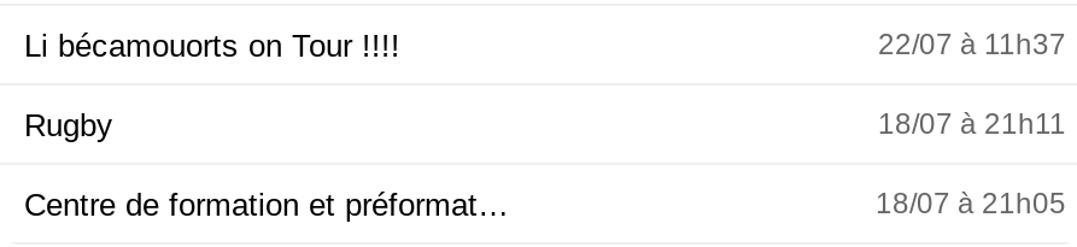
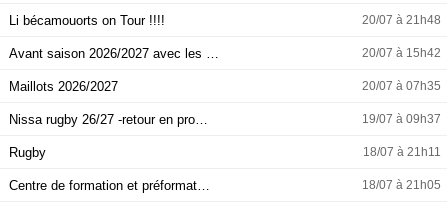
[878,28,1066,62] 22/07 à 11h37 -> [9,13,441,127] 20/07 à 21h48 | Avant saison 2026/2027 avec les … | 20/07 à 15h42 | Maillots 2026/2027 | 20/07 à 07h35 | Nissa rugby 26/27 -retour en pro… | 19/07 à 09h37

